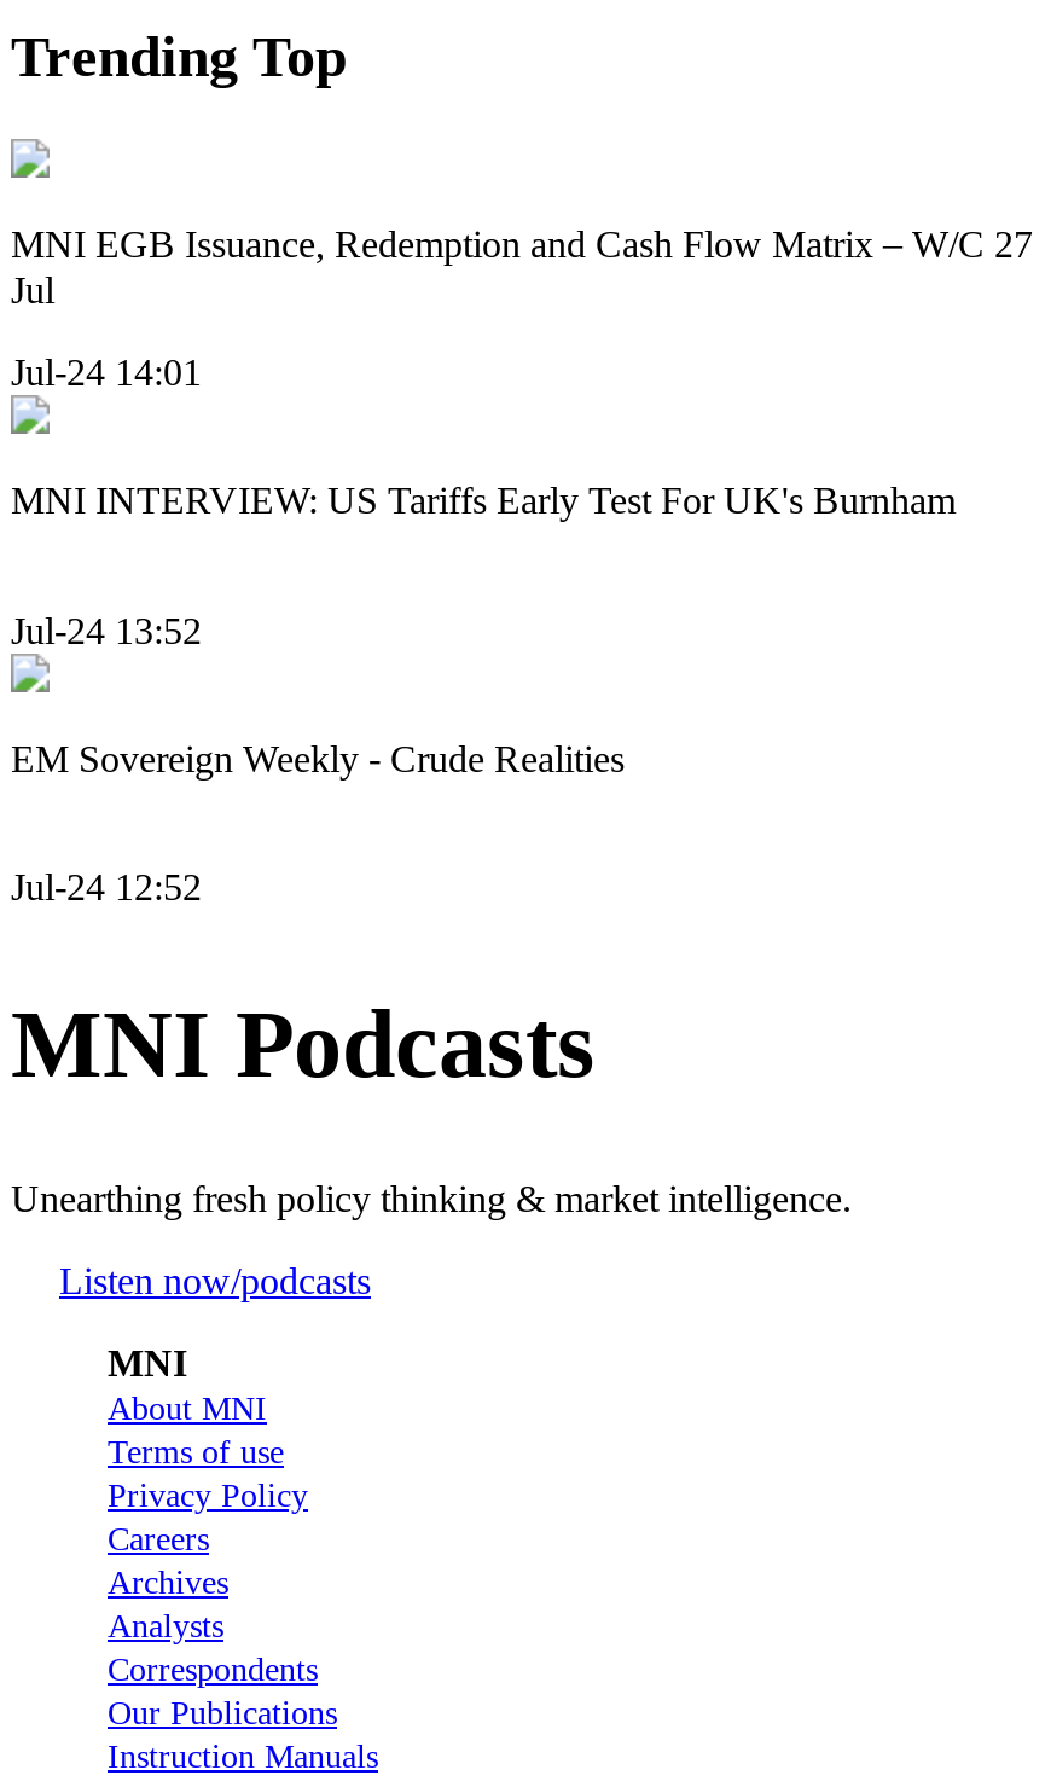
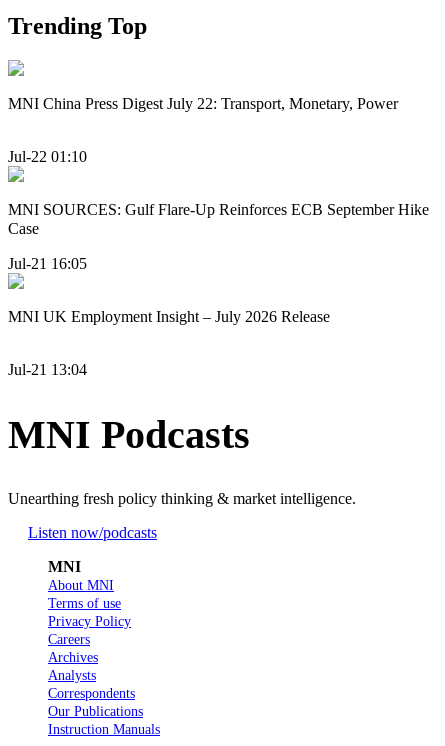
[11,223,1033,310] MNI EGB Issuance, Redemption and Cash Flow Matrix – W/C 27 | Jul -> [8,95,398,112] MNI China Press Digest July 22: Transport, Monetary, Power
[11,352,202,393] Jul-24 14:01 -> [8,148,87,165] Jul-22 01:10
[11,480,956,521] MNI INTERVIEW: US Tariffs Early Test For UK's Burnham -> [8,201,429,237] MNI SOURCES: Gulf Flare-Up Reinforces ECB September Hike | Case
[11,609,202,650] Jul-24 13:52 -> [8,255,87,272] Jul-21 16:05
[11,737,625,778] EM Sovereign Weekly - Crude Realities -> [8,308,330,325] MNI UK Employment Insight – July 2026 Release
[11,866,202,907] Jul-24 12:52 -> [8,361,87,378] Jul-21 13:04

